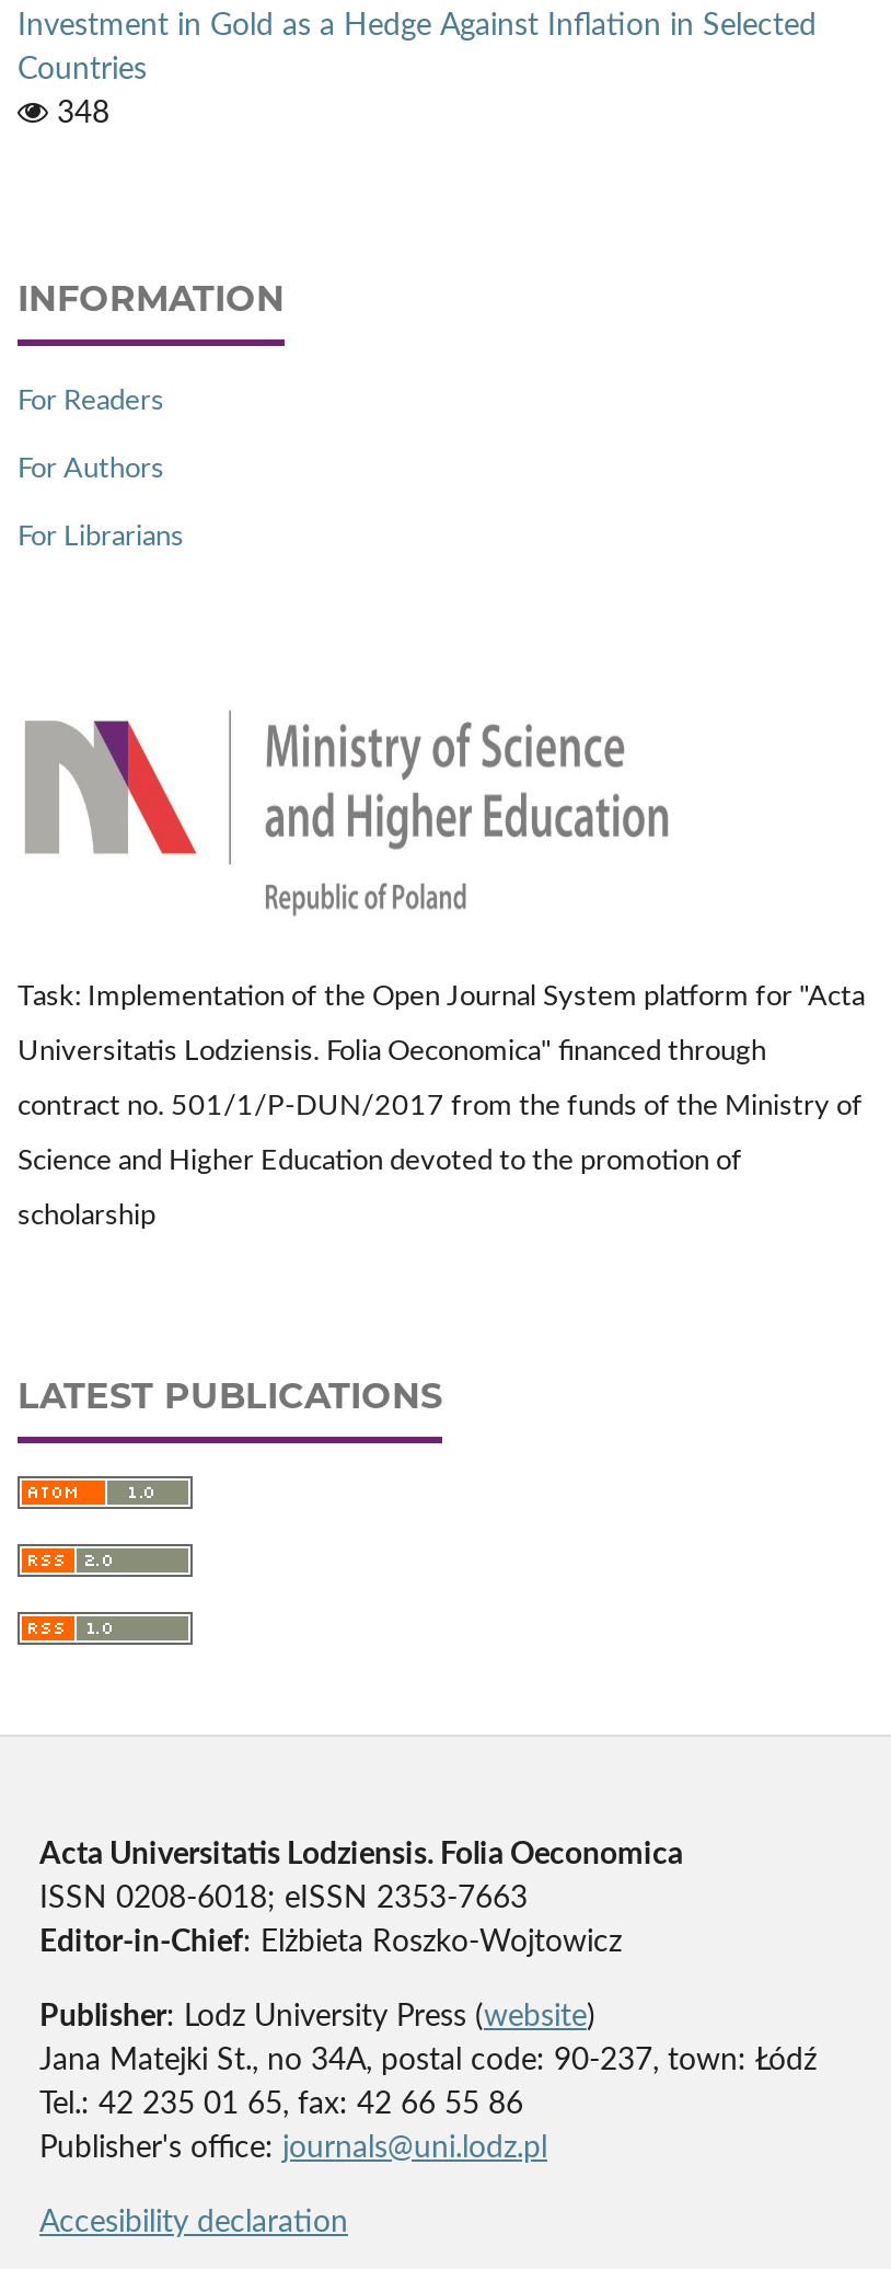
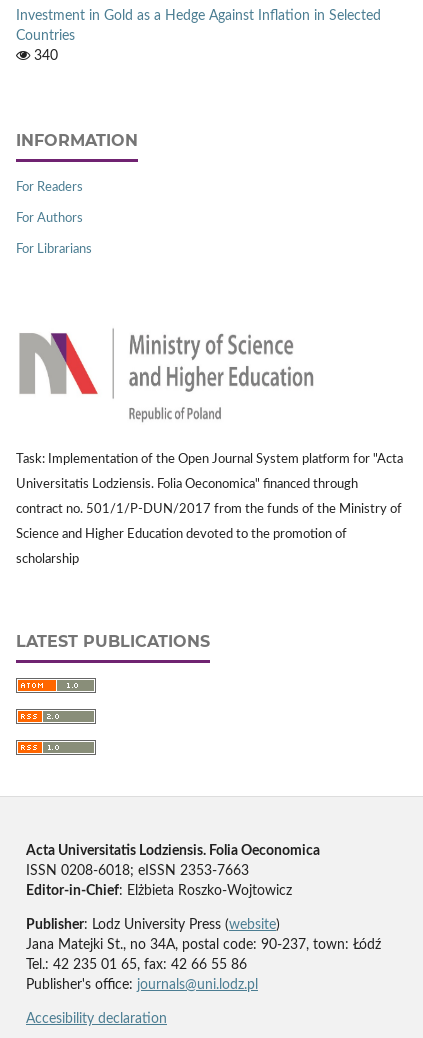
[48,98,109,129] 348 -> [30,49,58,63] 340

